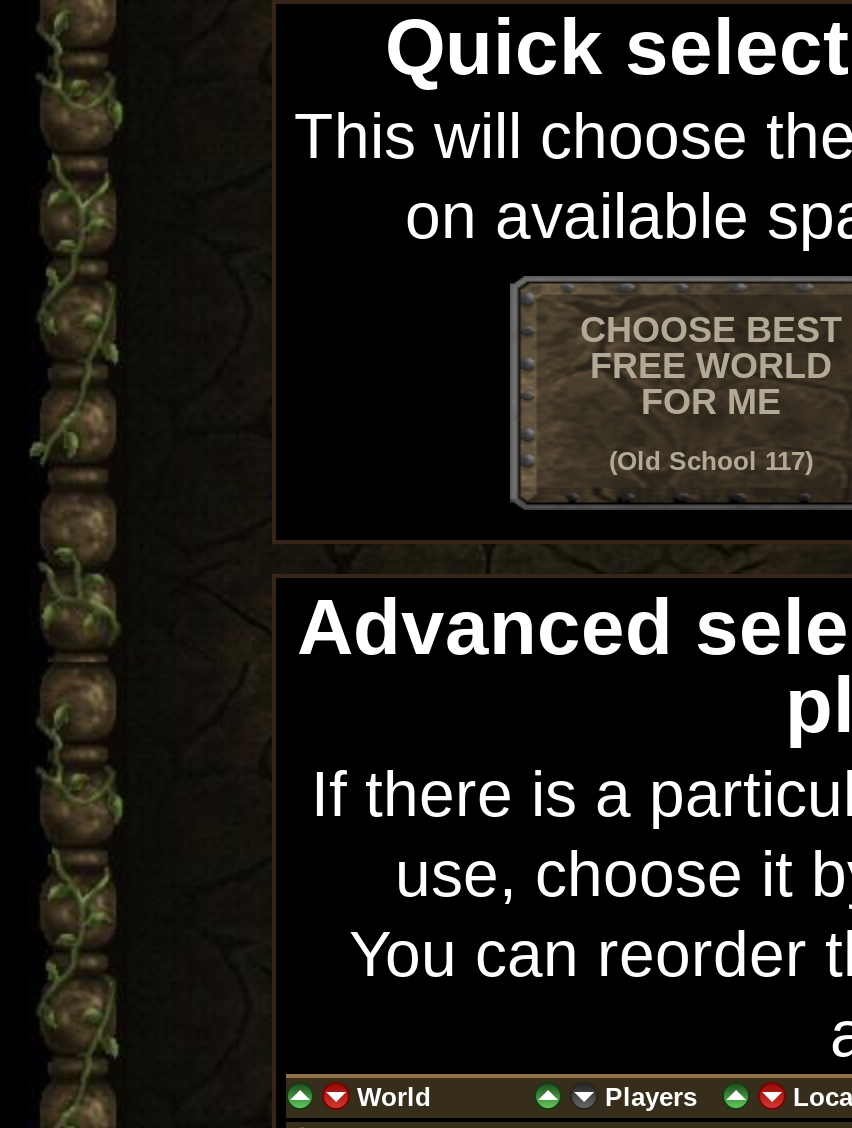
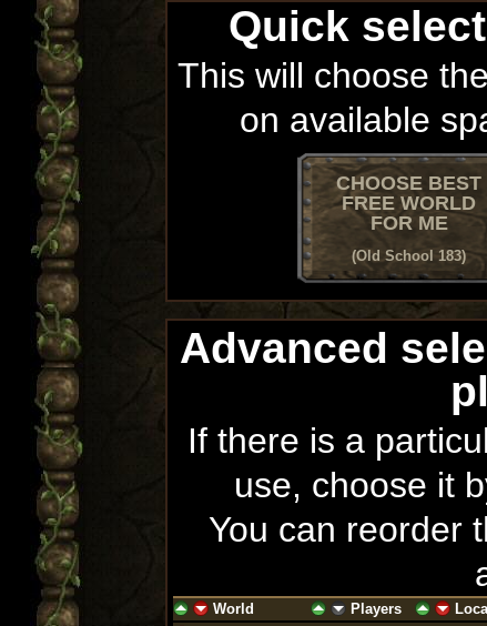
[609,446,813,476] (Old School 117) -> [352,248,466,264] (Old School 183)

